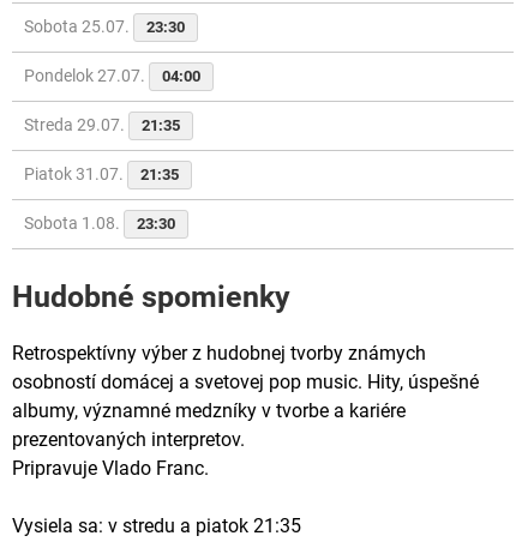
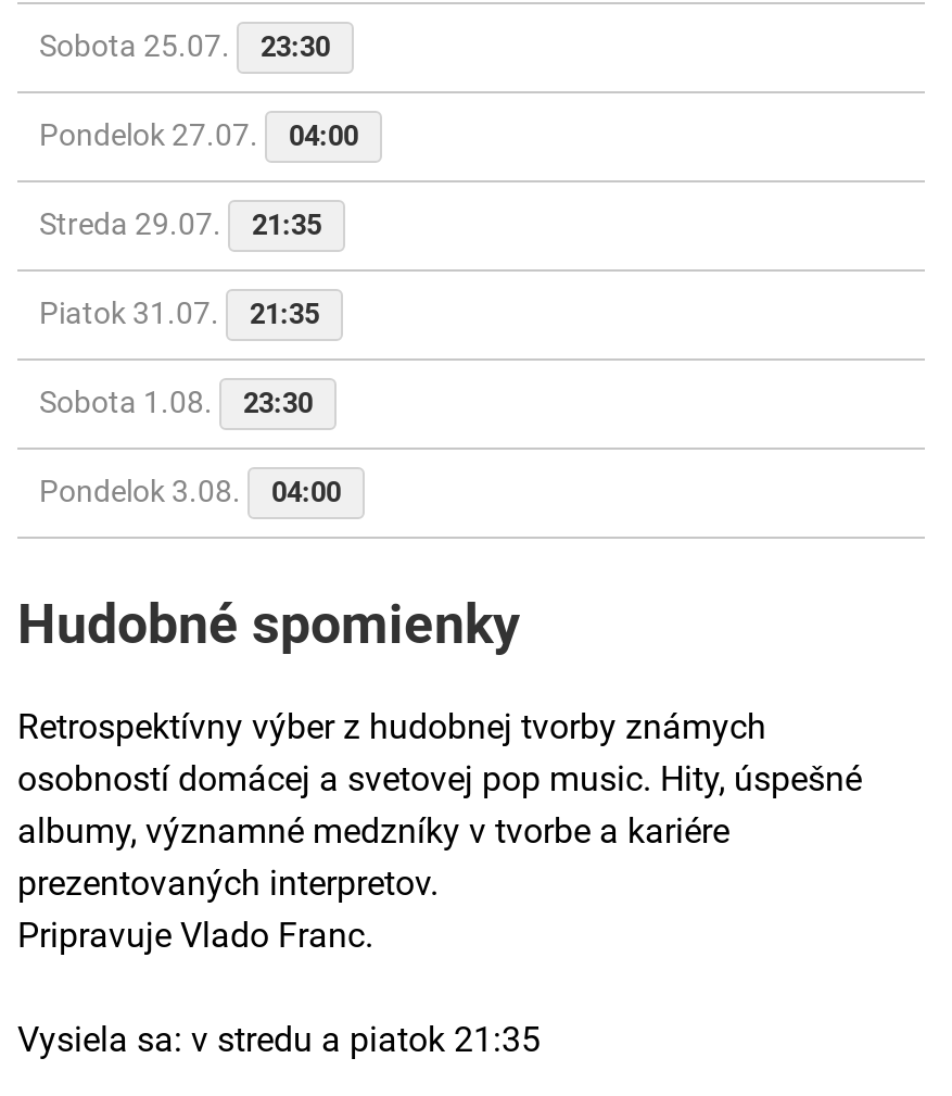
none -> [39,474,341,509] Pondelok 3.08. | 04:00

